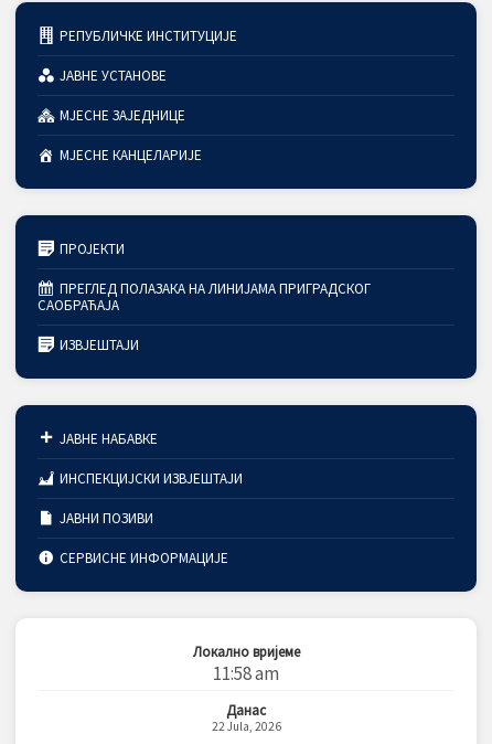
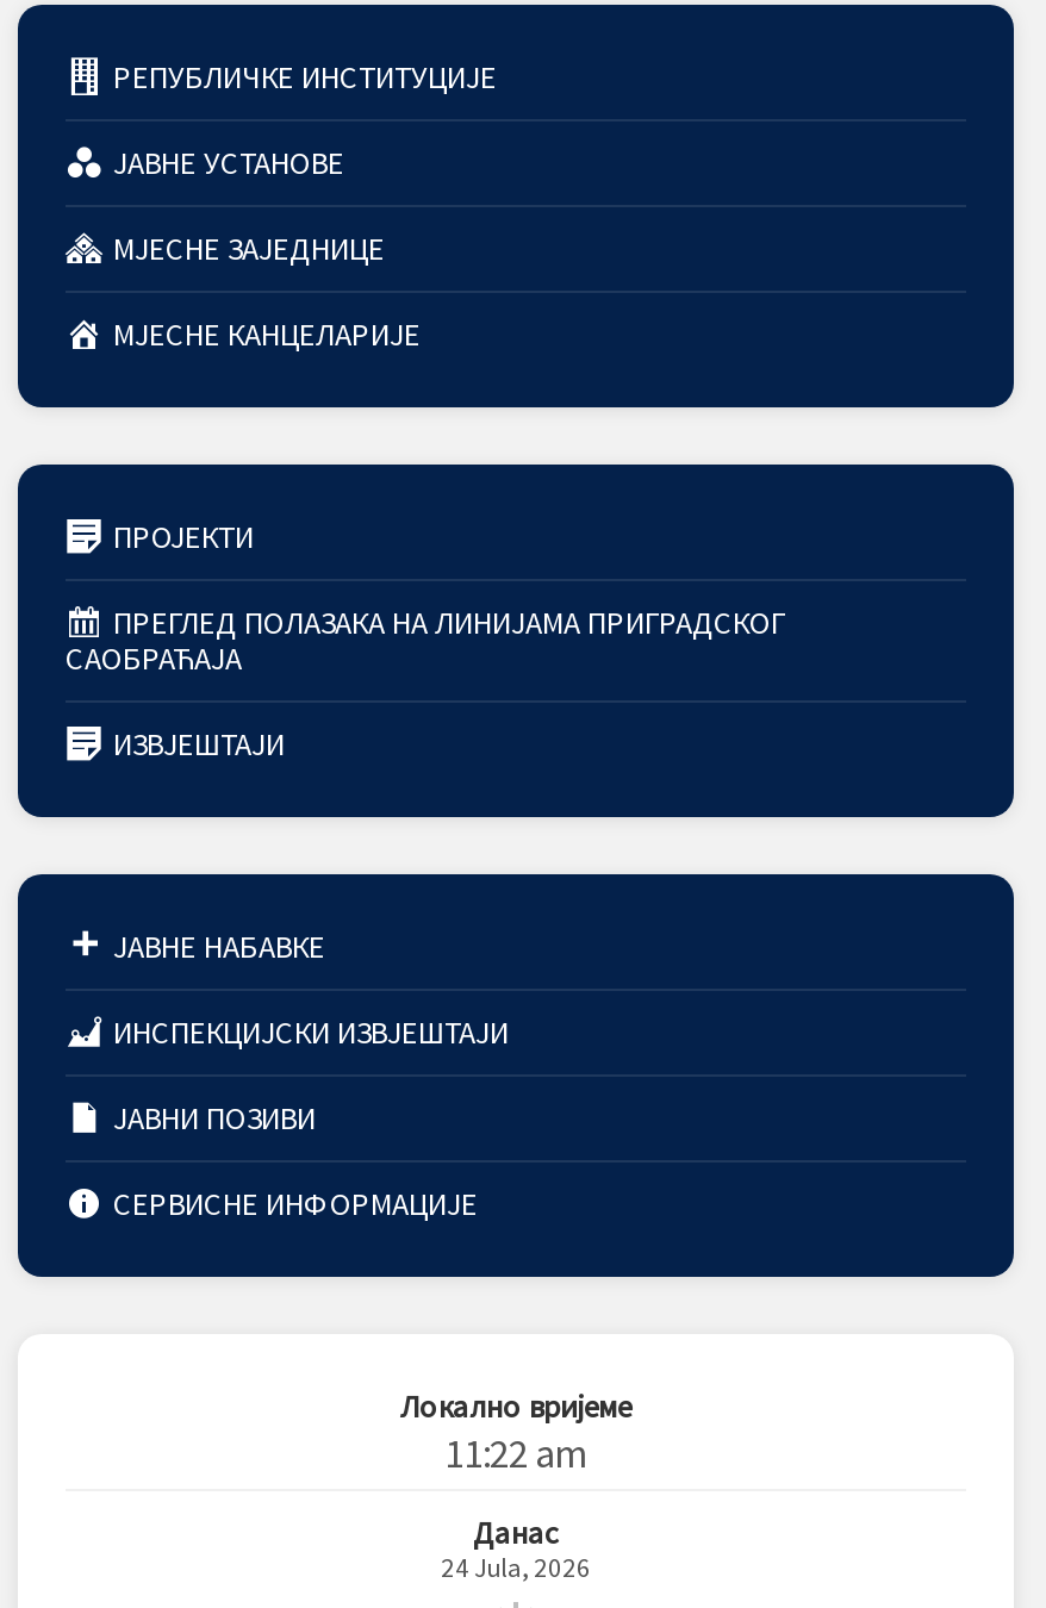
[213,662,279,686] 11:58 am -> [444,1428,587,1480] 11:22 am
[211,719,281,735] 22 Jula, 2026 -> [441,1552,591,1585] 24 Jula, 2026

